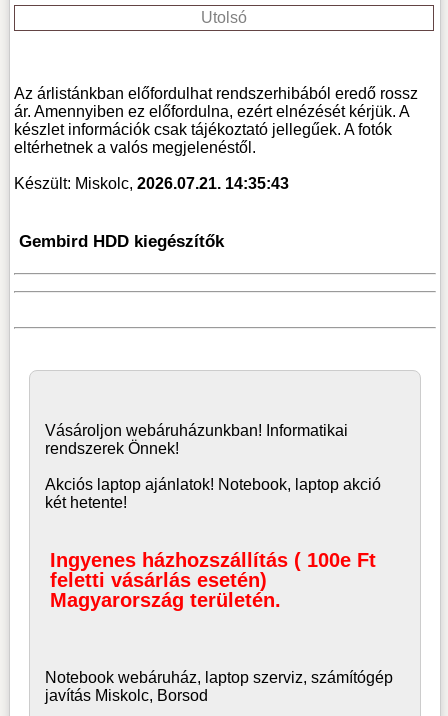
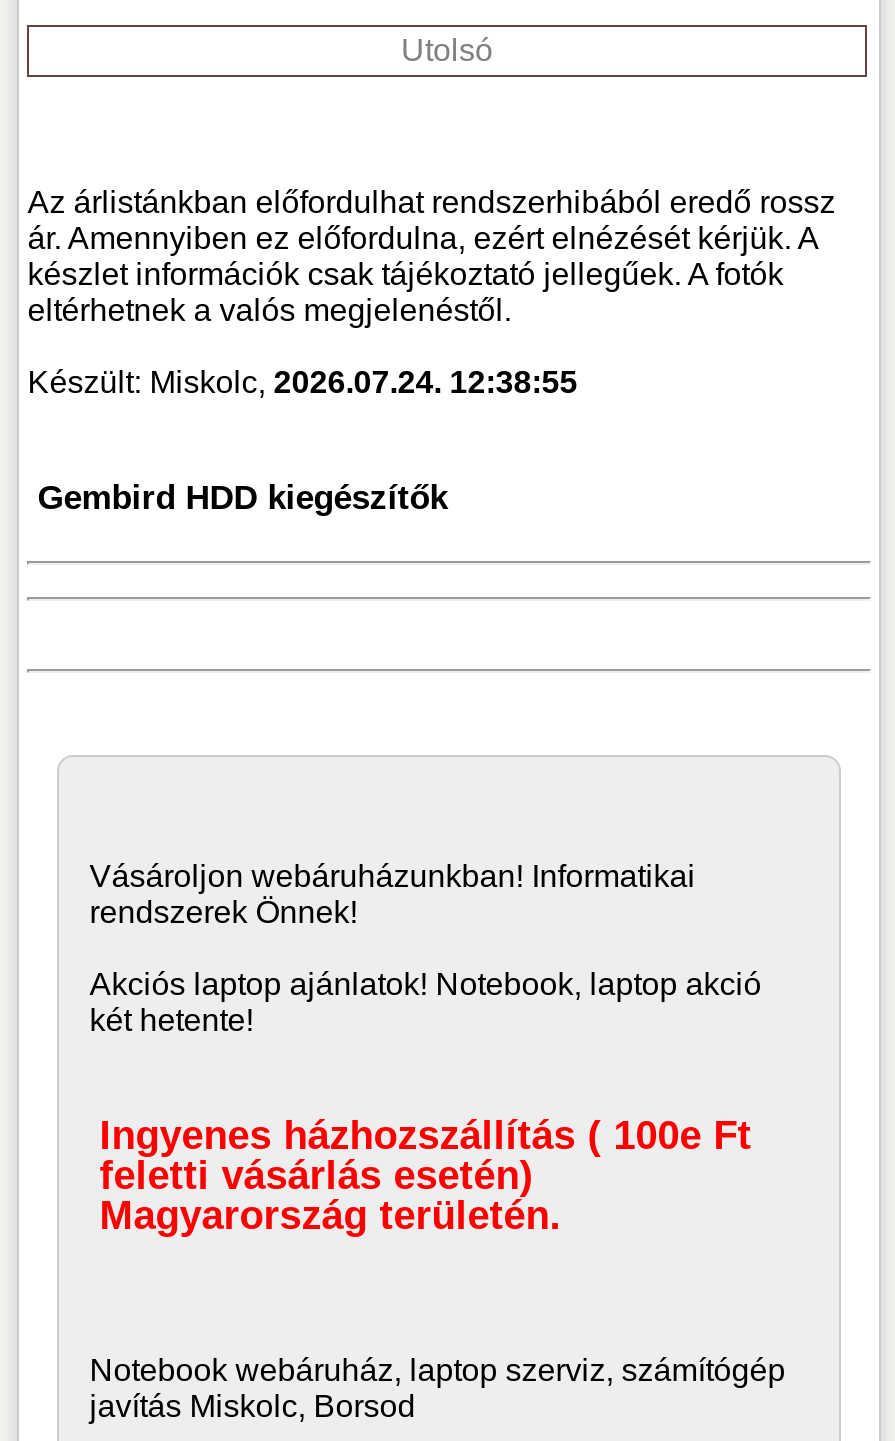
[14,175,289,192] Készült: Miskolc, 2026.07.21. 14:35:43 -> [27,365,577,399] Készült: Miskolc, 2026.07.24. 12:38:55

